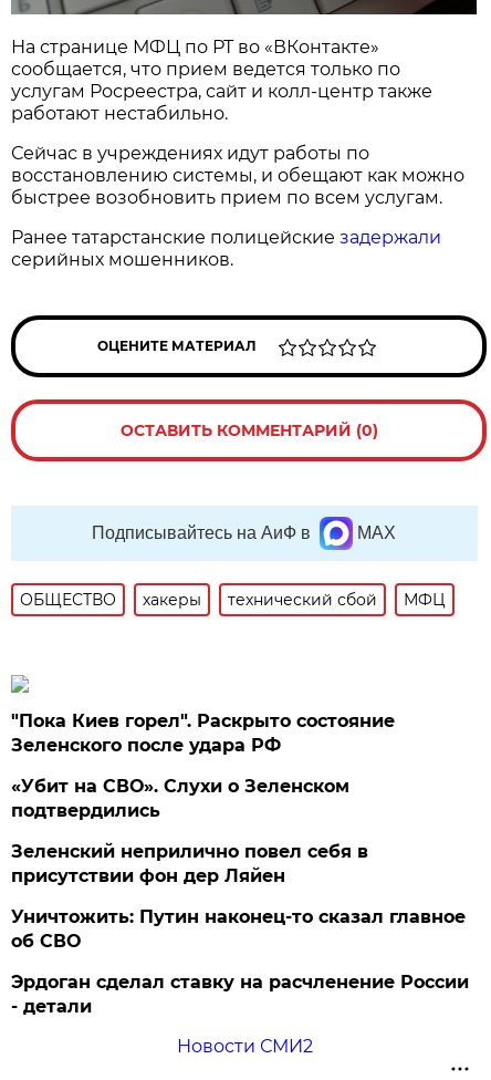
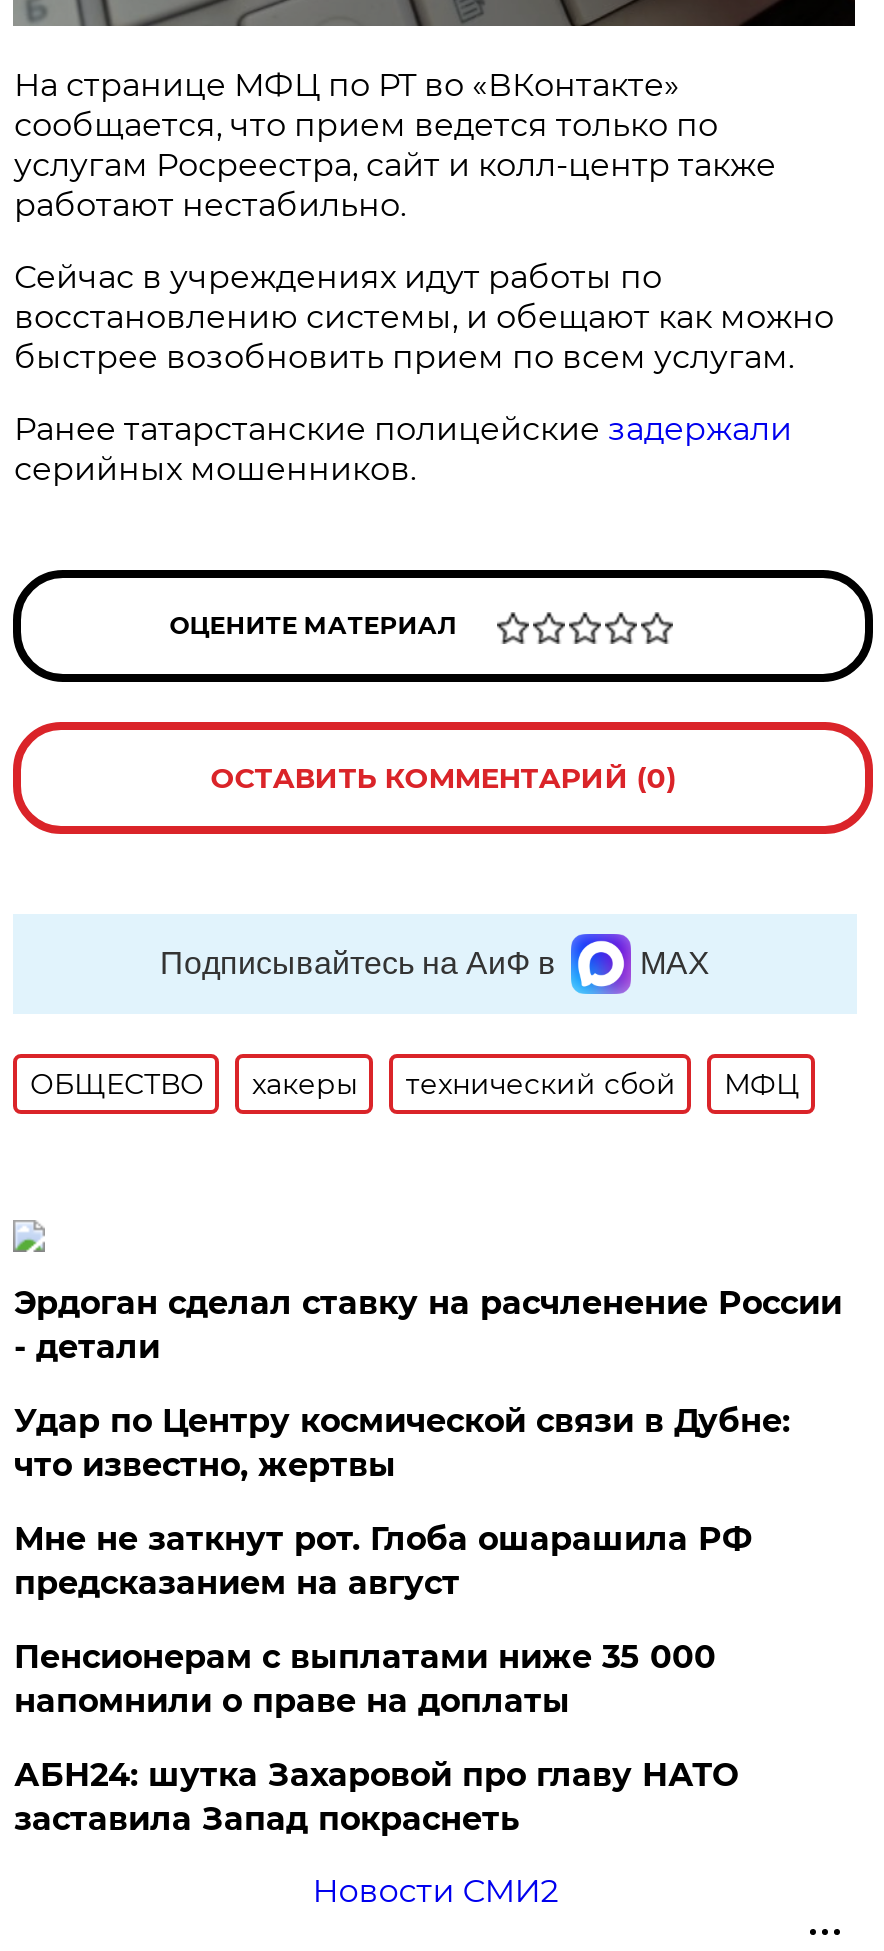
[12,710,466,952] "Пока Киев горел". Раскрыто состояние | Зеленского после удара РФ | «Убит на СВО». Слухи о Зеленском | подтвердились | Зеленский неприлично повел cебя в | присутствии фон дер Ляйен | Уничтожить: Путин наконец-то сказал главное | об СВО -> none
moved [12,972,469,1017] -> [14,1284,842,1366]: Эрдоган сделал ставку на расчленение России | - детали
none -> [14,1402,790,1838] Удар по Центру космической связи в Дубне: | что известно, жертвы | Мне не заткнут рот. Глоба ошарашила РФ | предсказанием на август | Пенсионерам с выплатами ниже 35 000 | напомнили о праве на доплаты | АБН24: шутка Захаровой про главу НАТО | заставила Запад покраснеть

